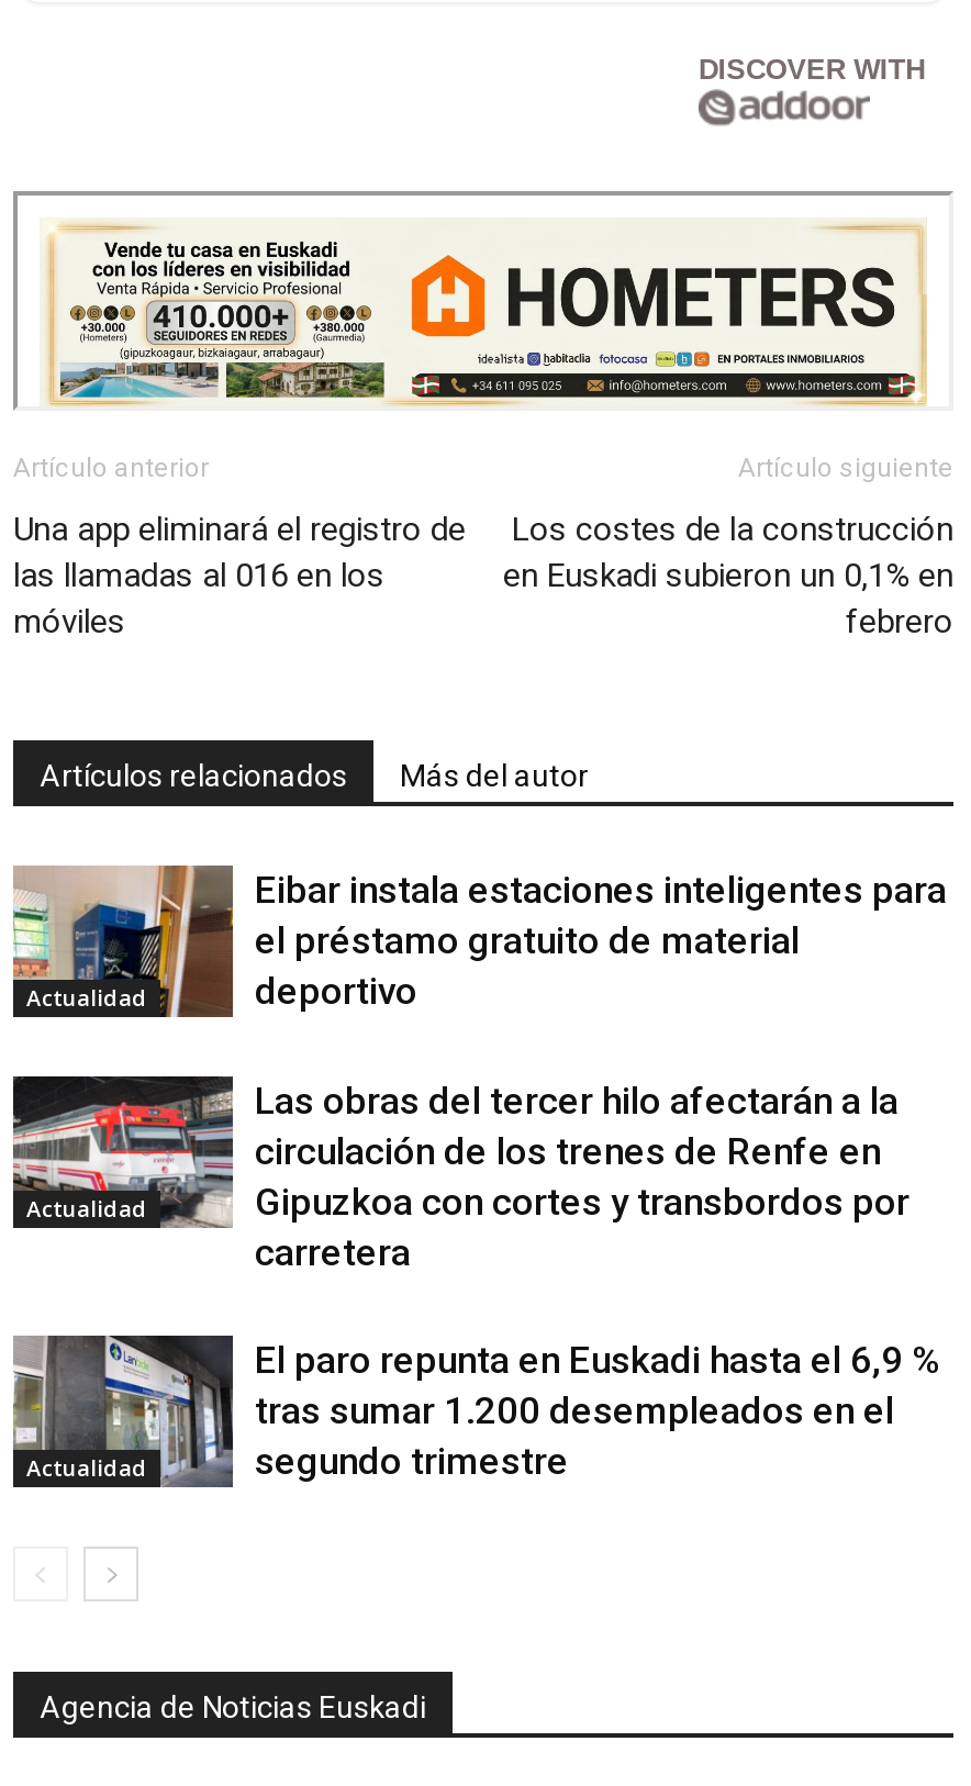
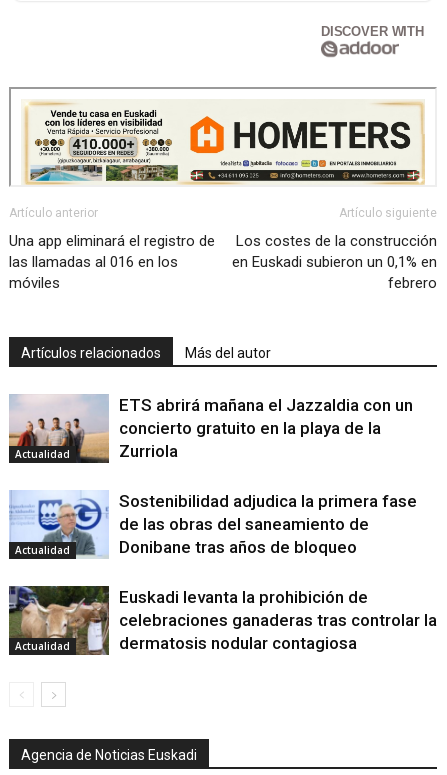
[13,863,947,1019] [image] | Eibar instala estaciones inteligentes para | el préstamo gratuito de material | deportivo -> [9,394,413,463] [image] | ETS abrirá mañana el Jazzaldia con un | concierto gratuito en la playa de la | Zurriola
[11,1074,909,1275] [image] | Las obras del tercer hilo afectarán a la | circulación de los trenes de Renfe en | Gipuzkoa con cortes y transbordos por | carretera -> [9,490,417,558] [image] | Sostenibilidad adjudica la primera fase | de las obras del saneamiento de | Donibane tras años de bloqueo
[13,1336,940,1487] [image] | El paro repunta en Euskadi hasta el 6,9 % | tras sumar 1.200 desempleados en el | segundo trimestre -> [9,586,437,655] [image] | Euskadi levanta la prohibición de | celebraciones ganaderas tras controlar la | dermatosis nodular contagiosa

